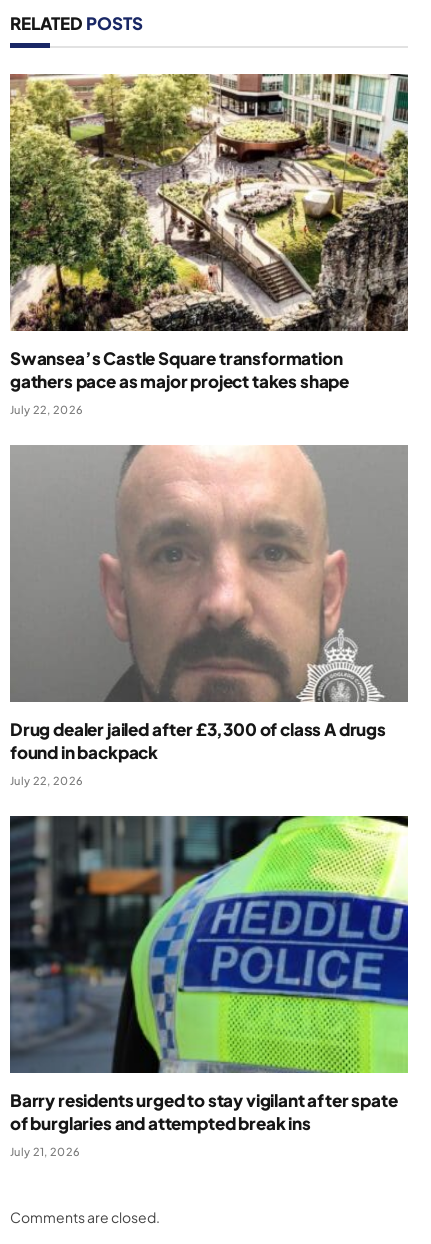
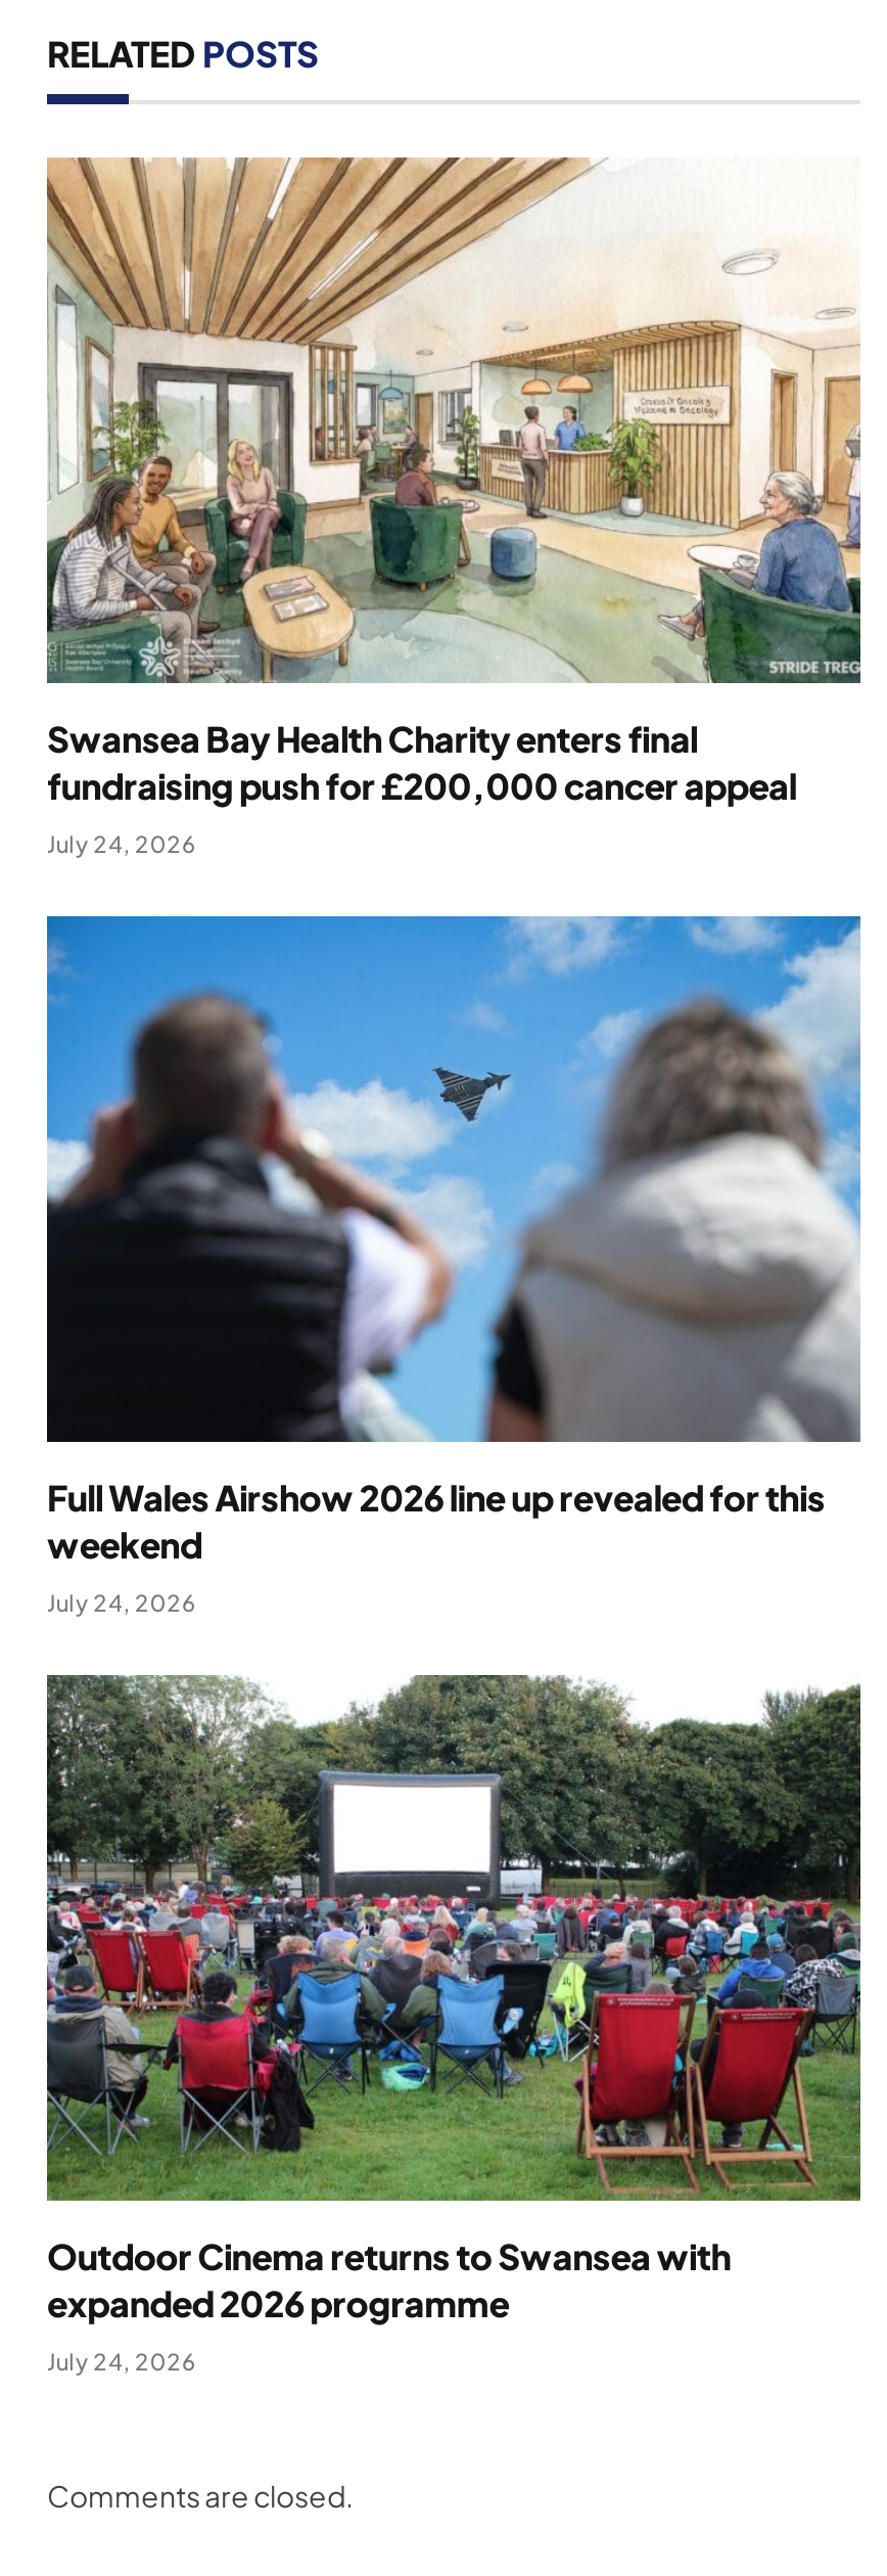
[9,73,409,392] [image] | Swansea’s Castle Square transformation | gathers pace as major project takes shape -> [45,157,860,808] [image] | Swansea Bay Health Charity enters final | fundraising push for £200,000 cancer appeal
[10,403,83,416] July 22, 2026 -> [47,831,197,857] July 24, 2026
[10,444,408,763] [image] | Drug dealer jailed after £3,300 of class A drugs | found in backpack -> [45,914,860,1567] [image] | Full Wales Airshow 2026 line up revealed for this | weekend
[10,774,83,787] July 22, 2026 -> [47,1589,197,1616] July 24, 2026
[9,815,409,1134] [image] | Barry residents urged to stay vigilant after spate | of burglaries and attempted break ins -> [45,1675,862,2325] [image] | Outdoor Cinema returns to Swansea with | expanded 2026 programme
[10,1145,80,1158] July 21, 2026 -> [47,2348,197,2374] July 24, 2026

